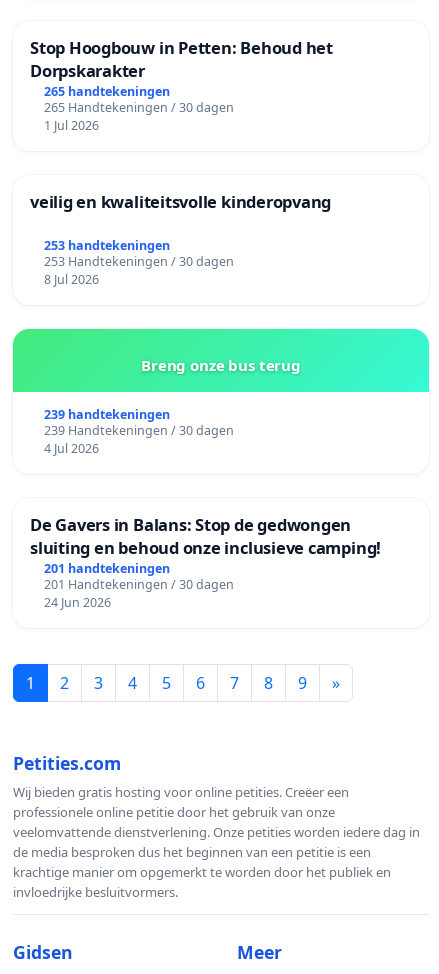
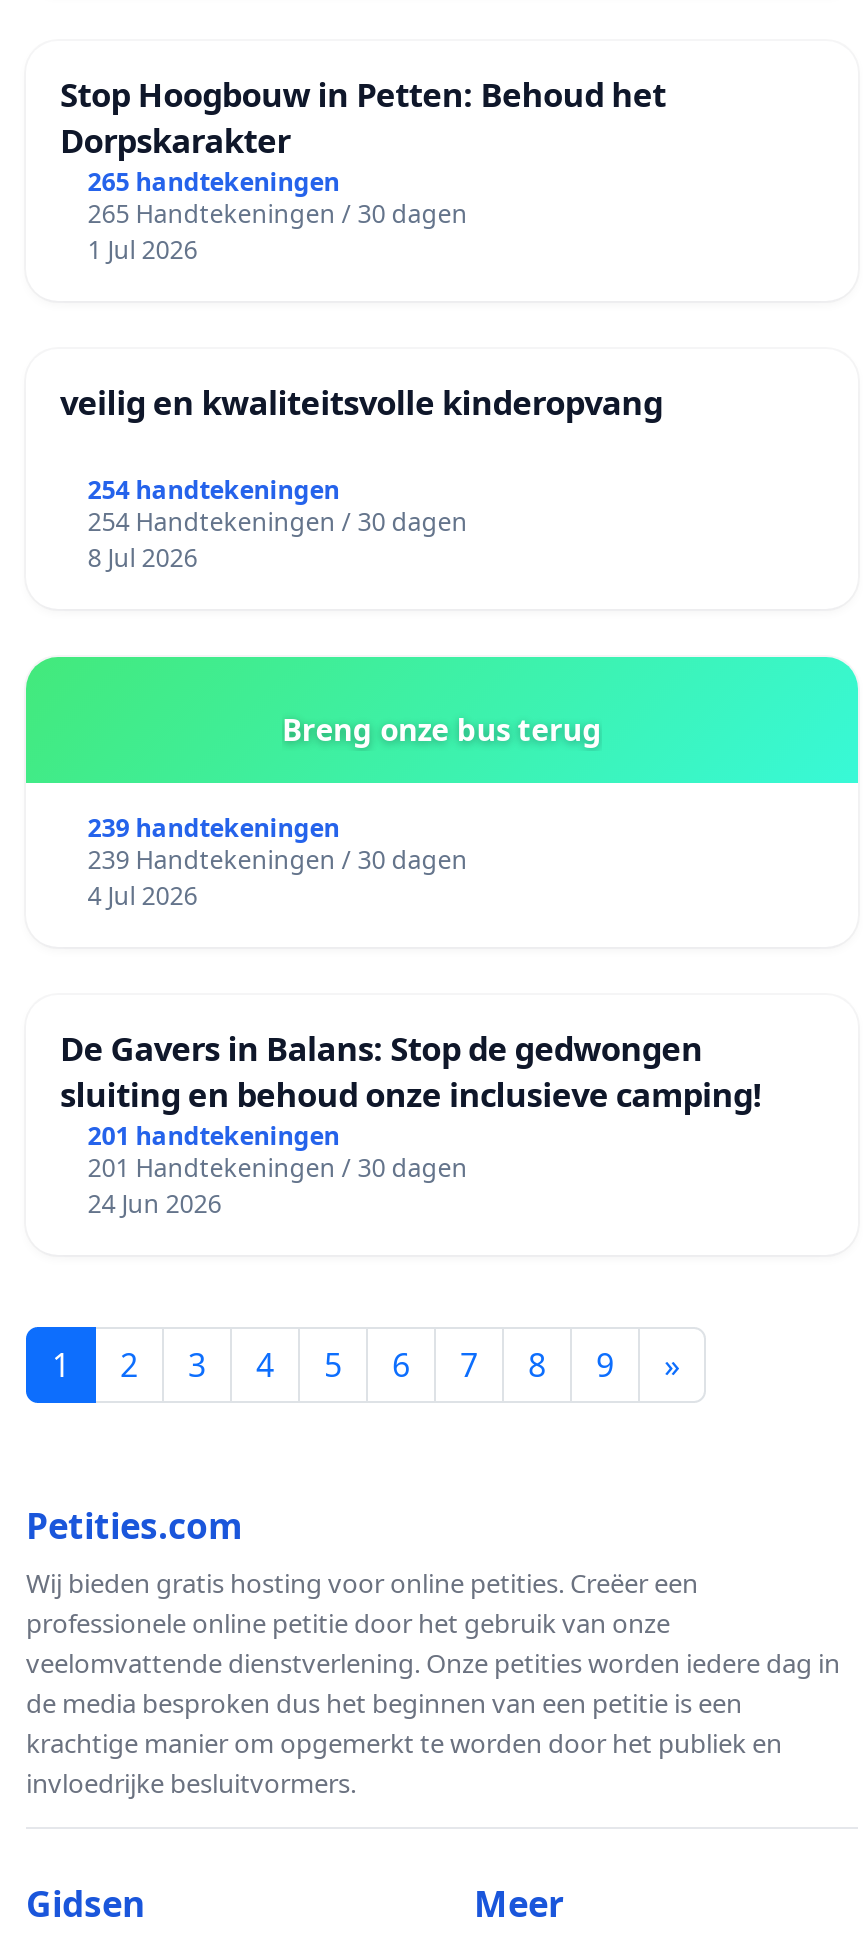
[44,237,170,254] 253 handtekeningen -> [88,473,340,507] 254 handtekeningen
[44,253,234,270] 253 Handtekeningen / 30 dagen -> [88,505,468,539] 254 Handtekeningen / 30 dagen

